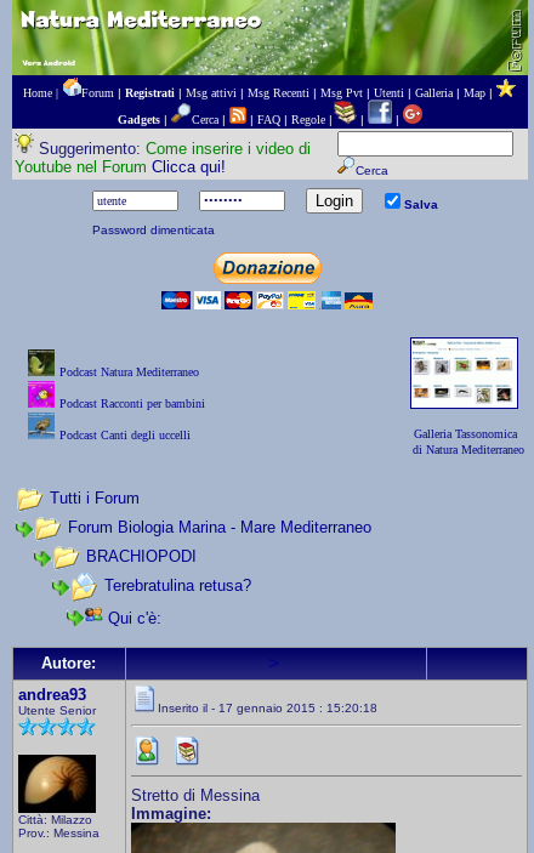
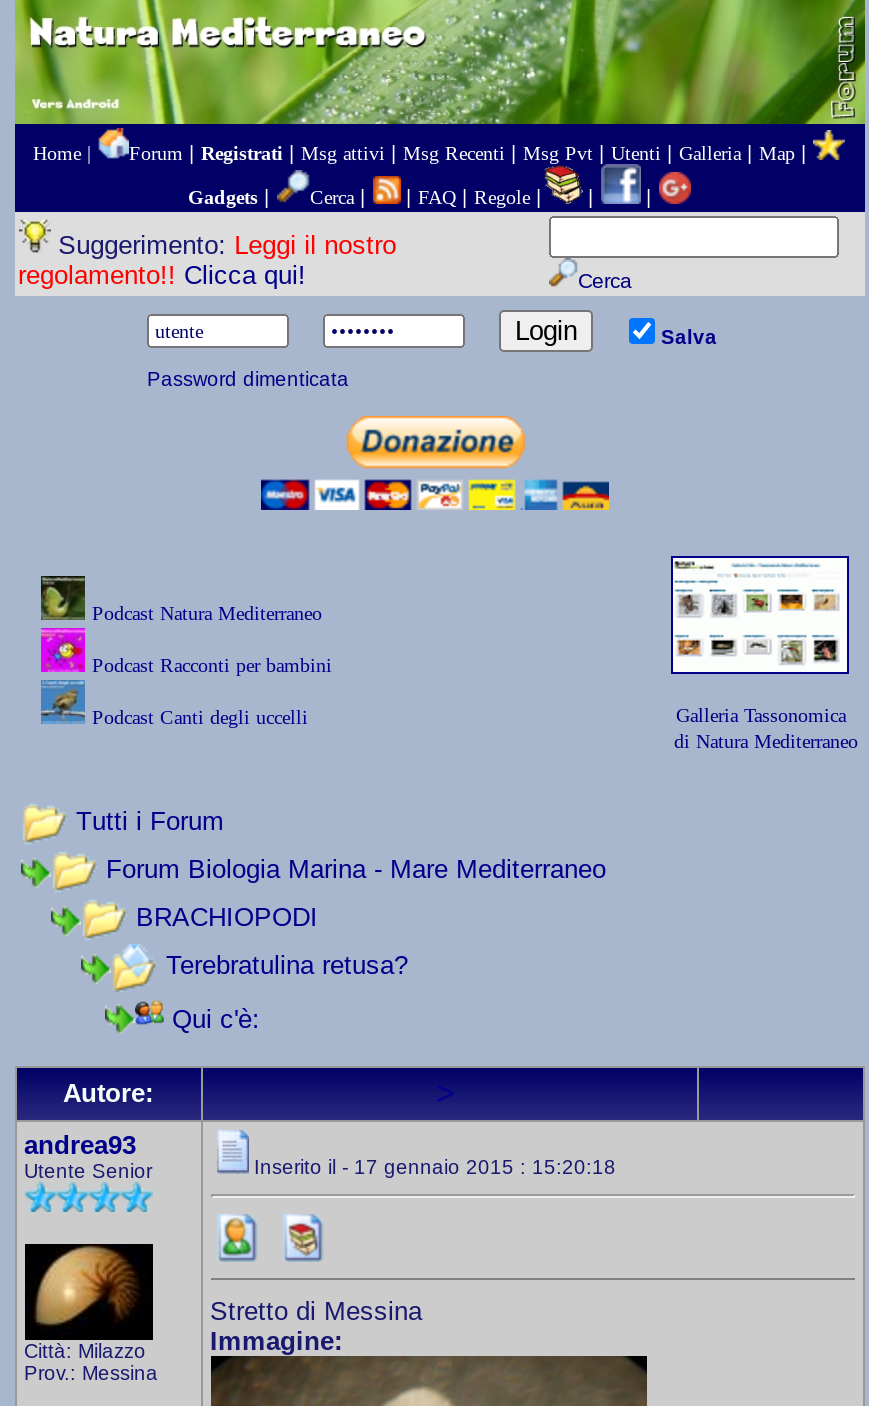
[14,140,310,176] Suggerimento: Come inserire i video di | Youtube nel Forum Clicca qui! -> [18,230,396,290] Suggerimento: Leggi il nostro | regolamento!! Clicca qui!

